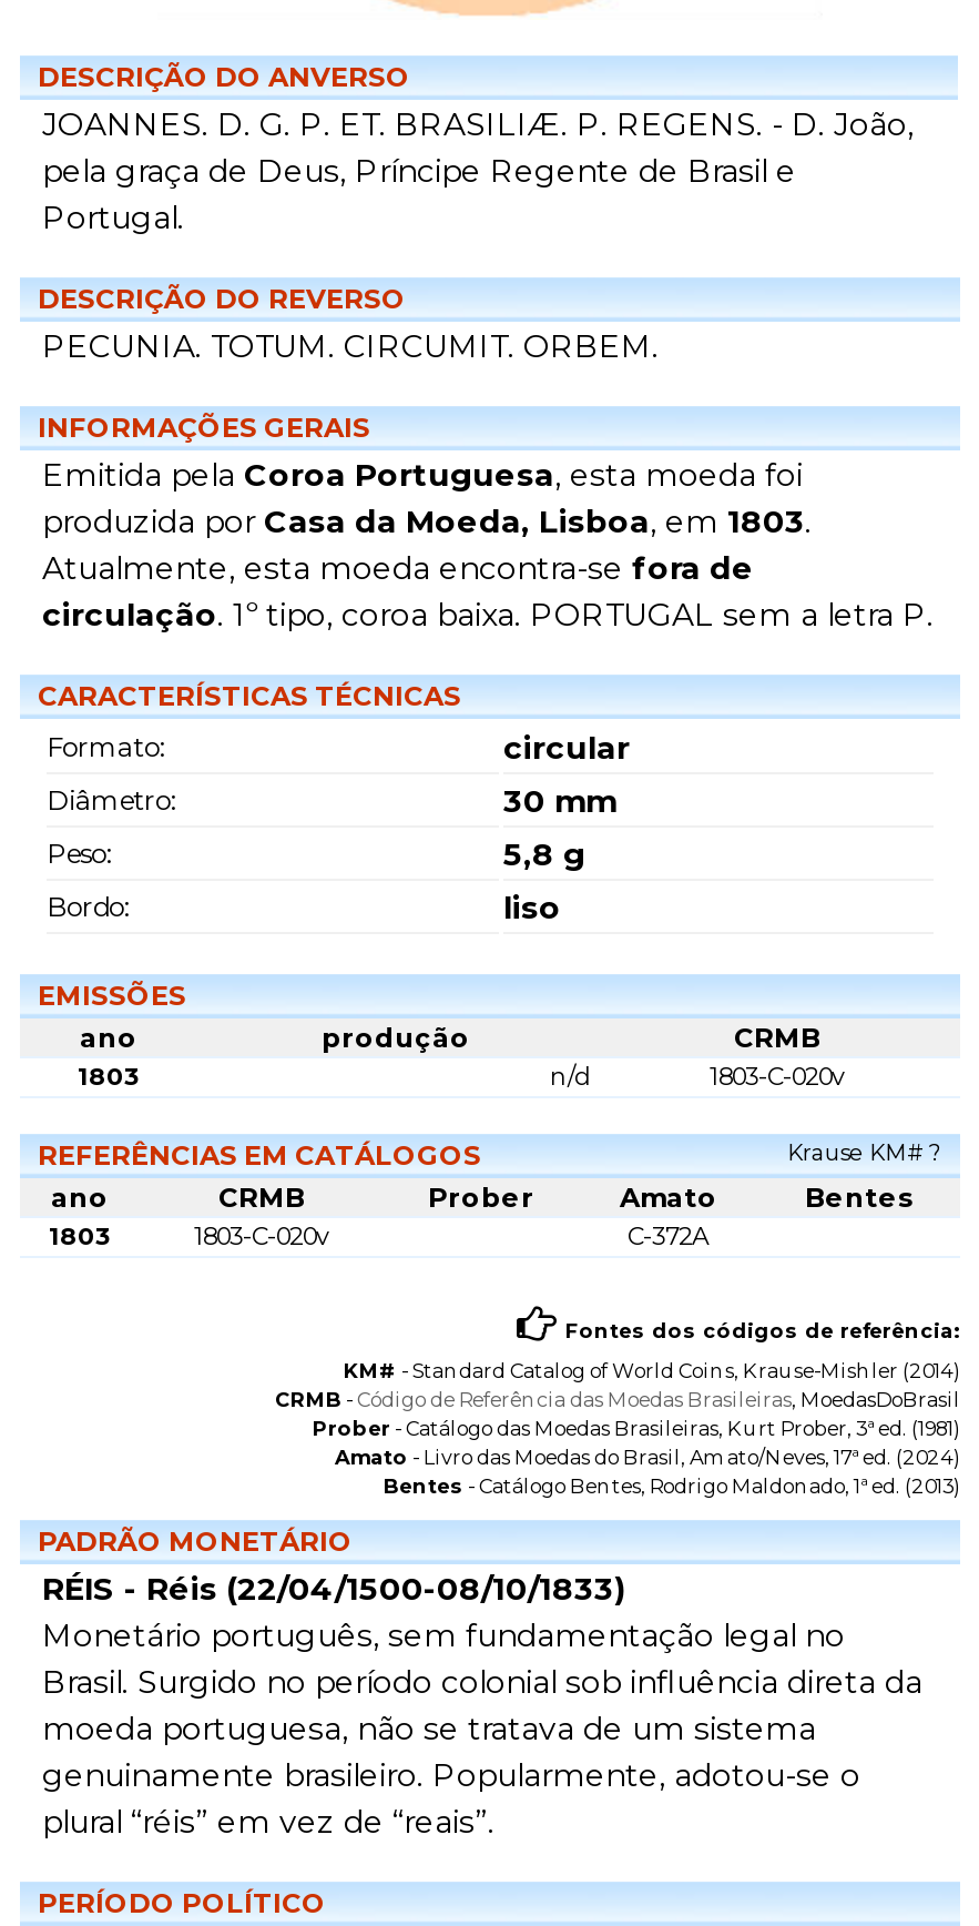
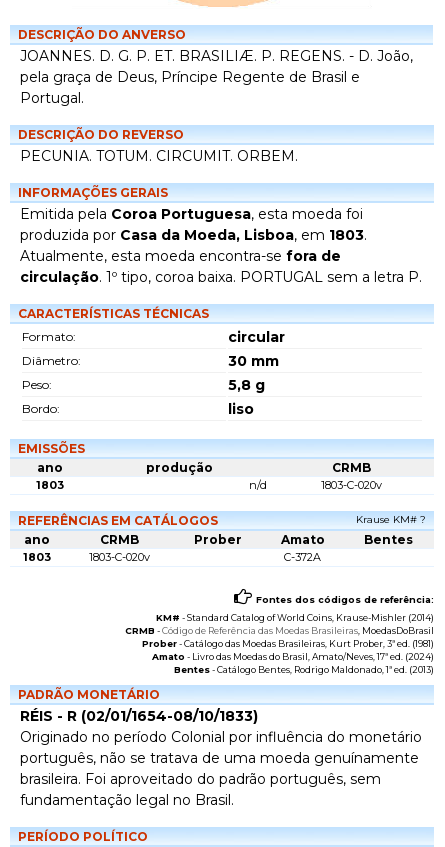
[42,1569,922,1842] RÉIS - Réis (22/04/1500-08/10/1833) | Monetário português, sem fundamentação legal no | Brasil. Surgido no período colonial sob influência direta da | moeda portuguesa, não se tratava de um sistema | genuinamente brasileiro. Popularmente, adotou-se o | plural “réis” em vez de “reais”. -> [20,707,422,809] RÉIS - R (02/01/1654-08/10/1833) | Originado no período Colonial por influência do monetário | português, não se tratava de uma moeda genuínamente | brasileira. Foi aproveitado do padrão português, sem | fundamentação legal no Brasil.

